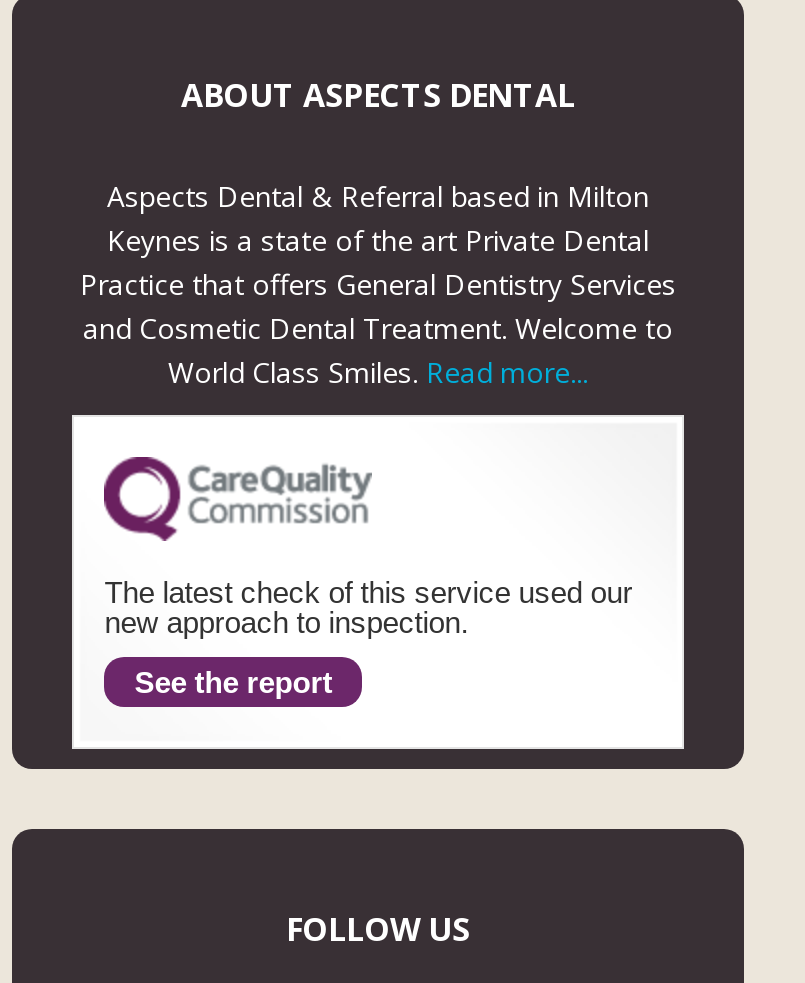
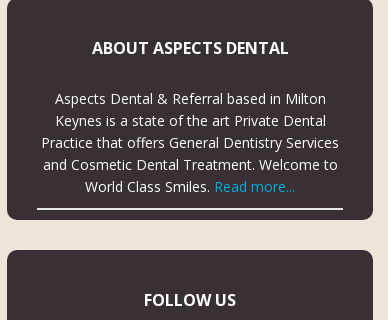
[70,416,686,748] [image] | The latest check of this service used our | new approach to inspection. | See the report -> none

